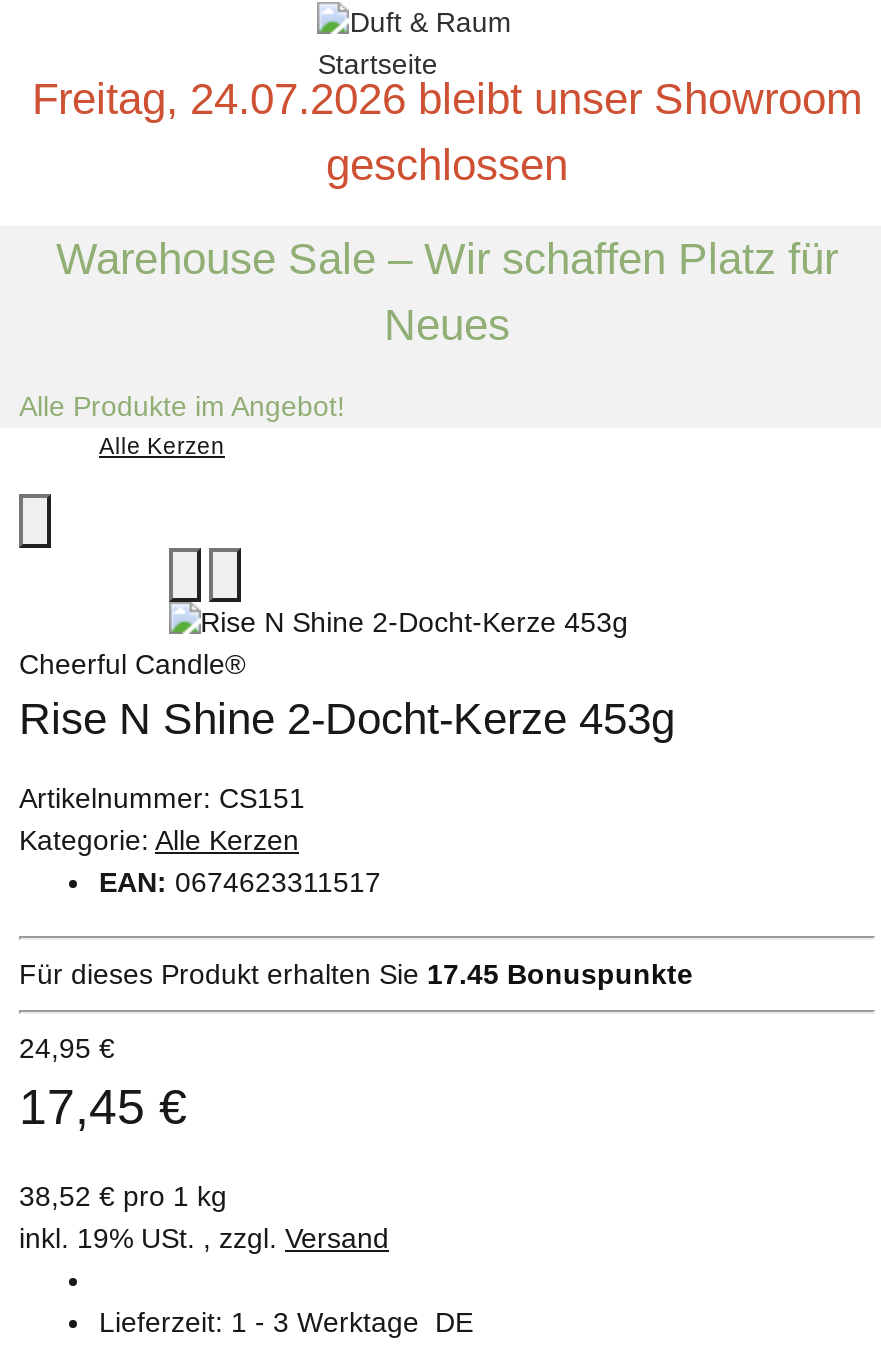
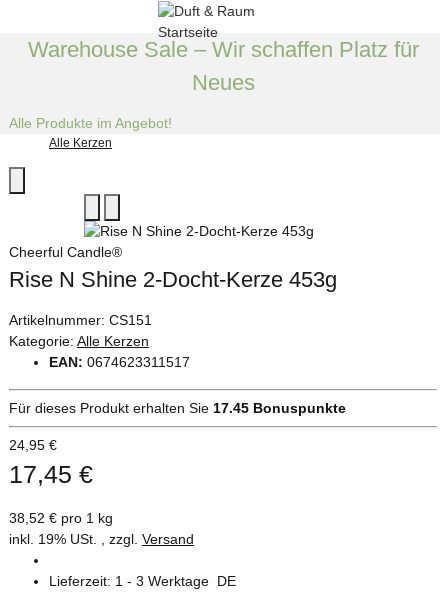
[32,74,862,190] Freitag, 24.07.2026 bleibt unser Showroom | geschlossen -> none

